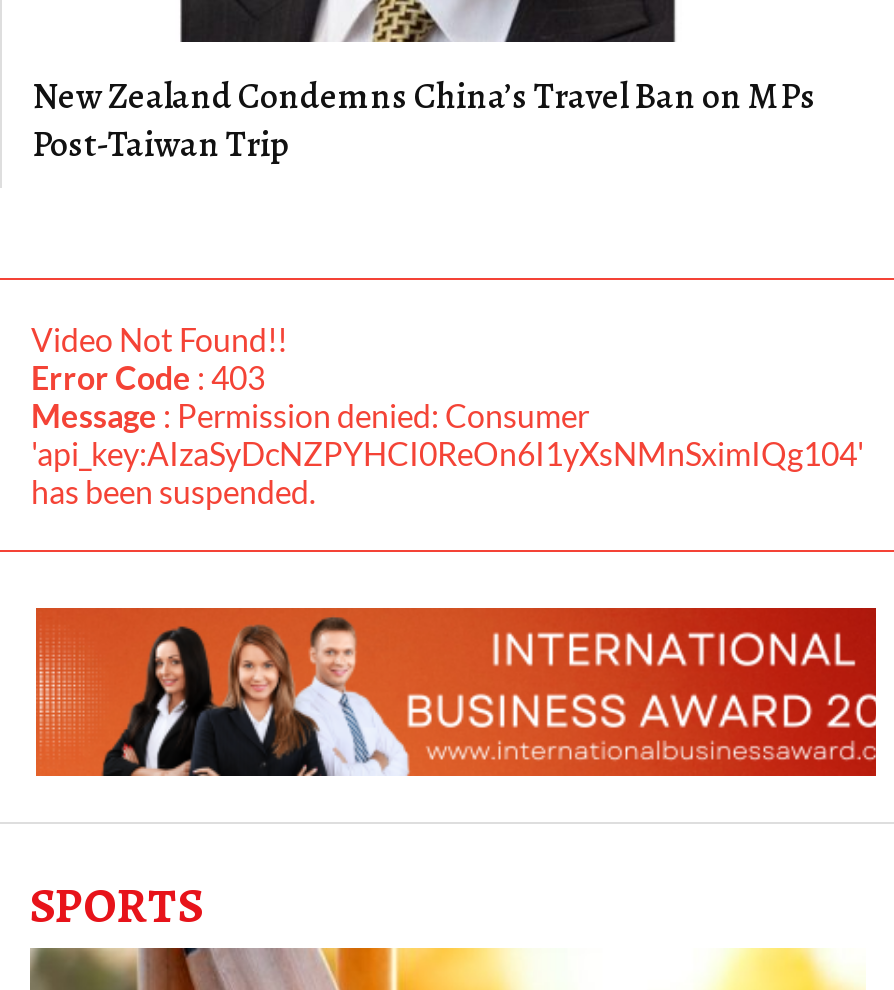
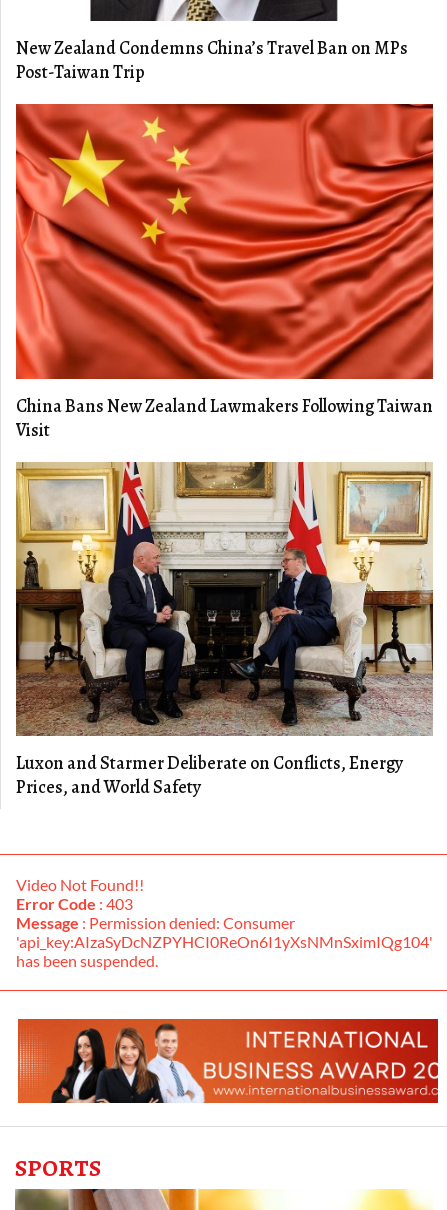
none -> [15,103,434,442] [image] | China Bans New Zealand Lawmakers Following Taiwan | Visit
none -> [15,461,434,799] [image] | Luxon and Starmer Deliberate on Conflicts, Energy | Prices, and World Safety

